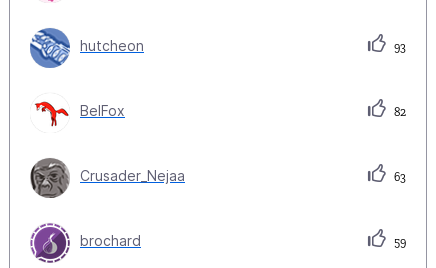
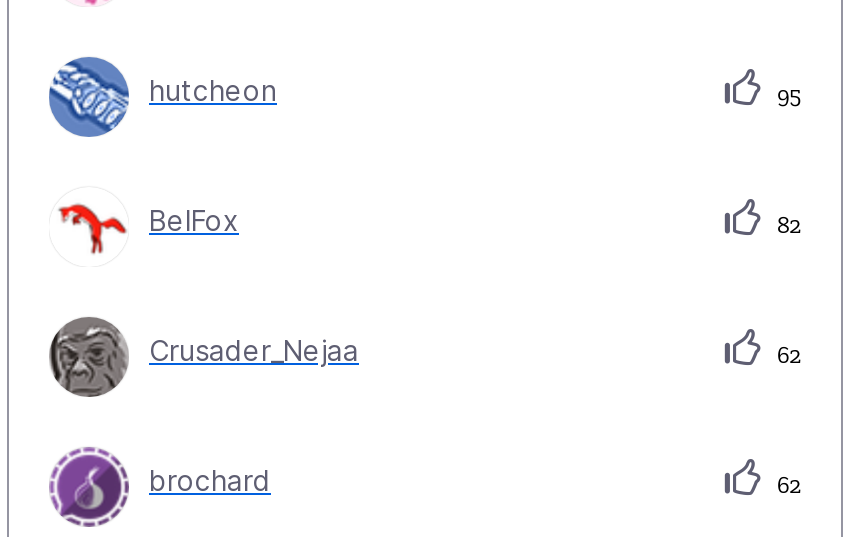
[391,40,406,54] 93 -> [771,80,801,108] 95
[391,170,406,184] 63 -> [771,340,801,368] 62
[391,235,406,249] 59 -> [771,470,801,498] 62

